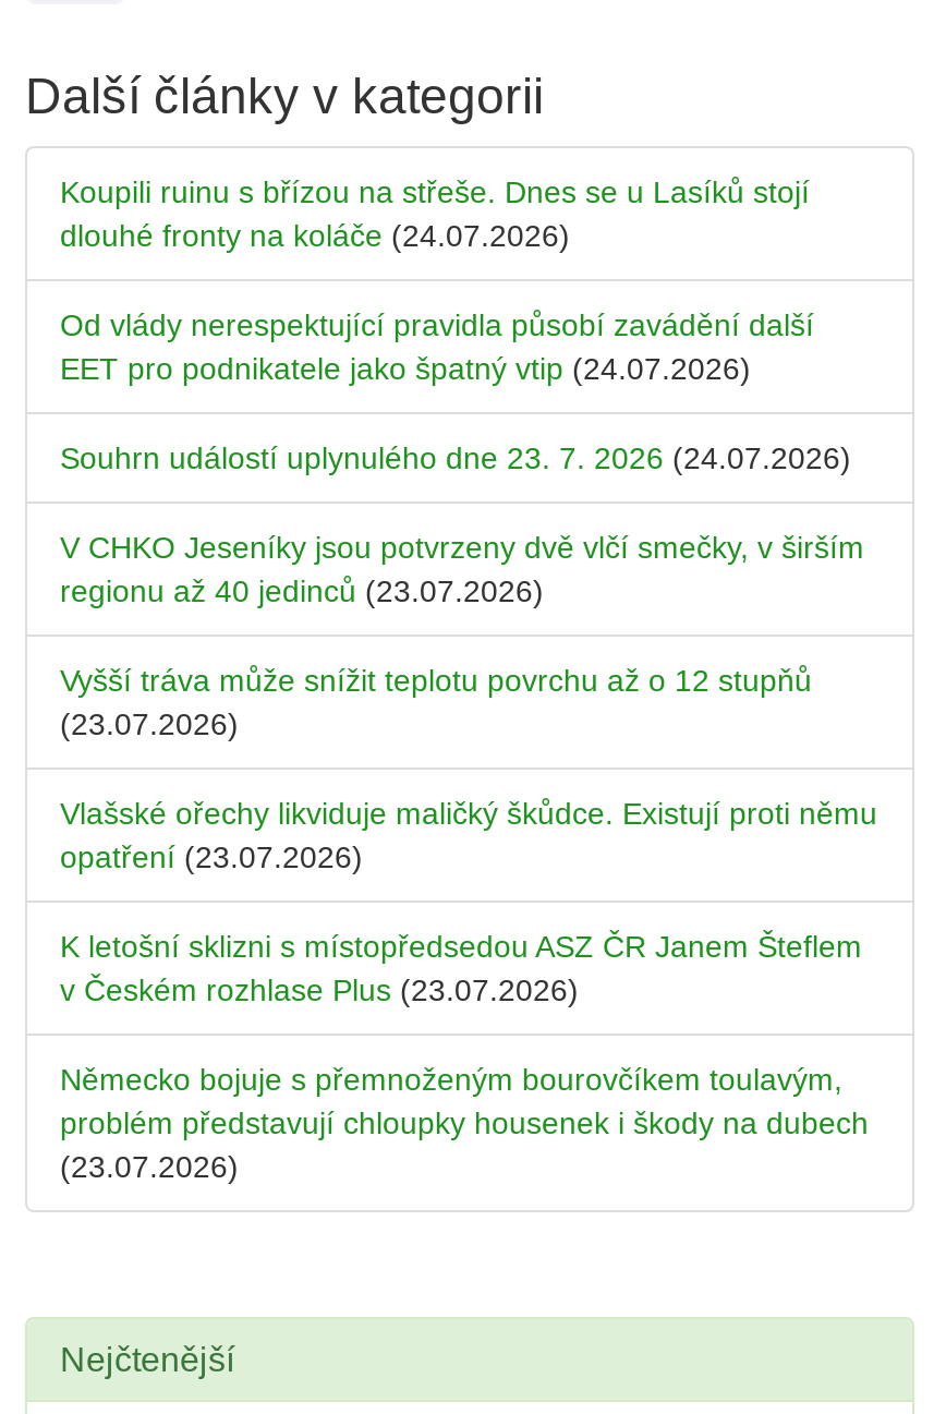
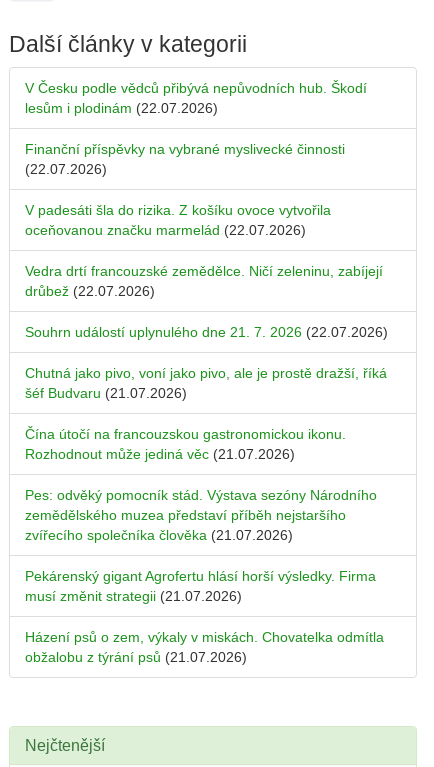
[60,175,877,1185] Koupili ruinu s břízou na střeše. Dnes se u Lasíků stojí | dlouhé fronty na koláče (24.07.2026) | Od vlády nerespektující pravidla působí zavádění další | EET pro podnikatele jako špatný vtip (24.07.2026) | Souhrn událostí uplynulého dne 23. 7. 2026 (24.07.2026) | V CHKO Jeseníky jsou potvrzeny dvě vlčí smečky, v širším | regionu až 40 jedinců (23.07.2026) | Vyšší tráva může snížit teplotu povrchu až o 12 stupňů | (23.07.2026) | Vlašské ořechy likviduje maličký škůdce. Existují proti němu | opatření (23.07.2026) | K letošní sklizni s místopředsedou ASZ ČR Janem Šteflem | v Českém rozhlase Plus (23.07.2026) | Německo bojuje s přemnoženým bourovčíkem toulavým, | problém představují chloupky housenek i škody na dubech | (23.07.2026) -> [25,80,388,665] V Česku podle vědců přibývá nepůvodních hub. Škodí | lesům i plodinám (22.07.2026) | Finanční příspěvky na vybrané myslivecké činnosti | (22.07.2026) | V padesáti šla do rizika. Z košíku ovoce vytvořila | oceňovanou značku marmelád (22.07.2026) | Vedra drtí francouzské zemědělce. Ničí zeleninu, zabíjejí | drůbež (22.07.2026) | Souhrn událostí uplynulého dne 21. 7. 2026 (22.07.2026) | Chutná jako pivo, voní jako pivo, ale je prostě dražší, říká | šéf Budvaru (21.07.2026) | Čína útočí na francouzskou gastronomickou ikonu. | Rozhodnout může jediná věc (21.07.2026) | Pes: odvěký pomocník stád. Výstava sezóny Národního | zemědělského muzea představí příběh nejstaršího | zvířecího společníka člověka (21.07.2026) | Pekárenský gigant Agrofertu hlásí horší výsledky. Firma | musí změnit strategii (21.07.2026) | Házení psů o zem, výkaly v miskách. Chovatelka odmítla | obžalobu z týrání psů (21.07.2026)

